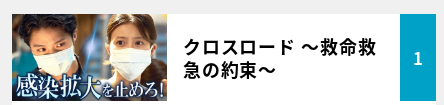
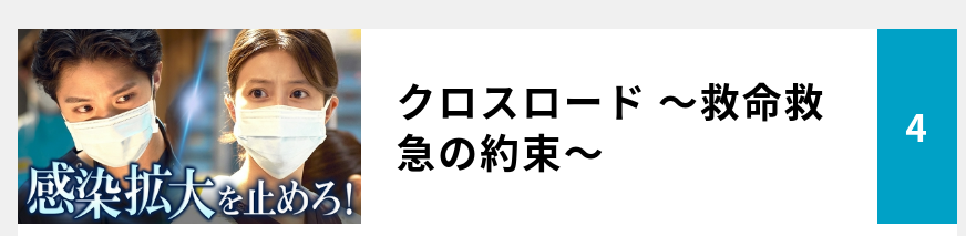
[183,33,423,70] クロスロード ～救命救 1 -> [396,71,929,153] クロスロード ～救命救 4

